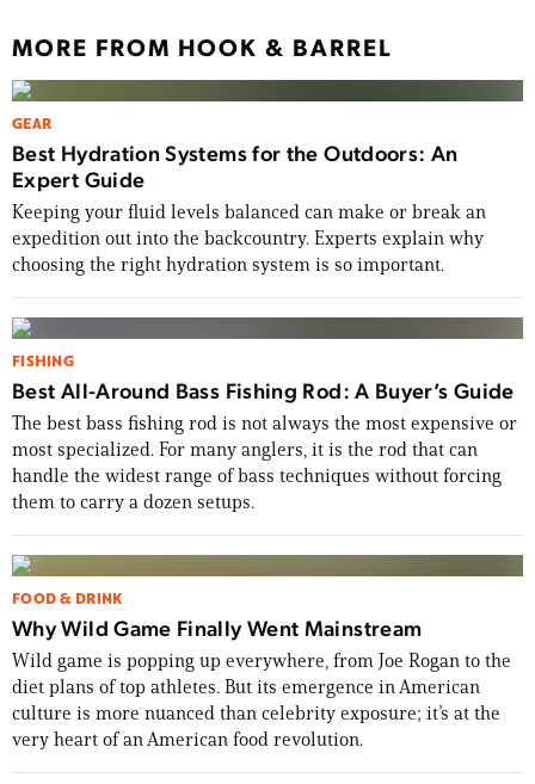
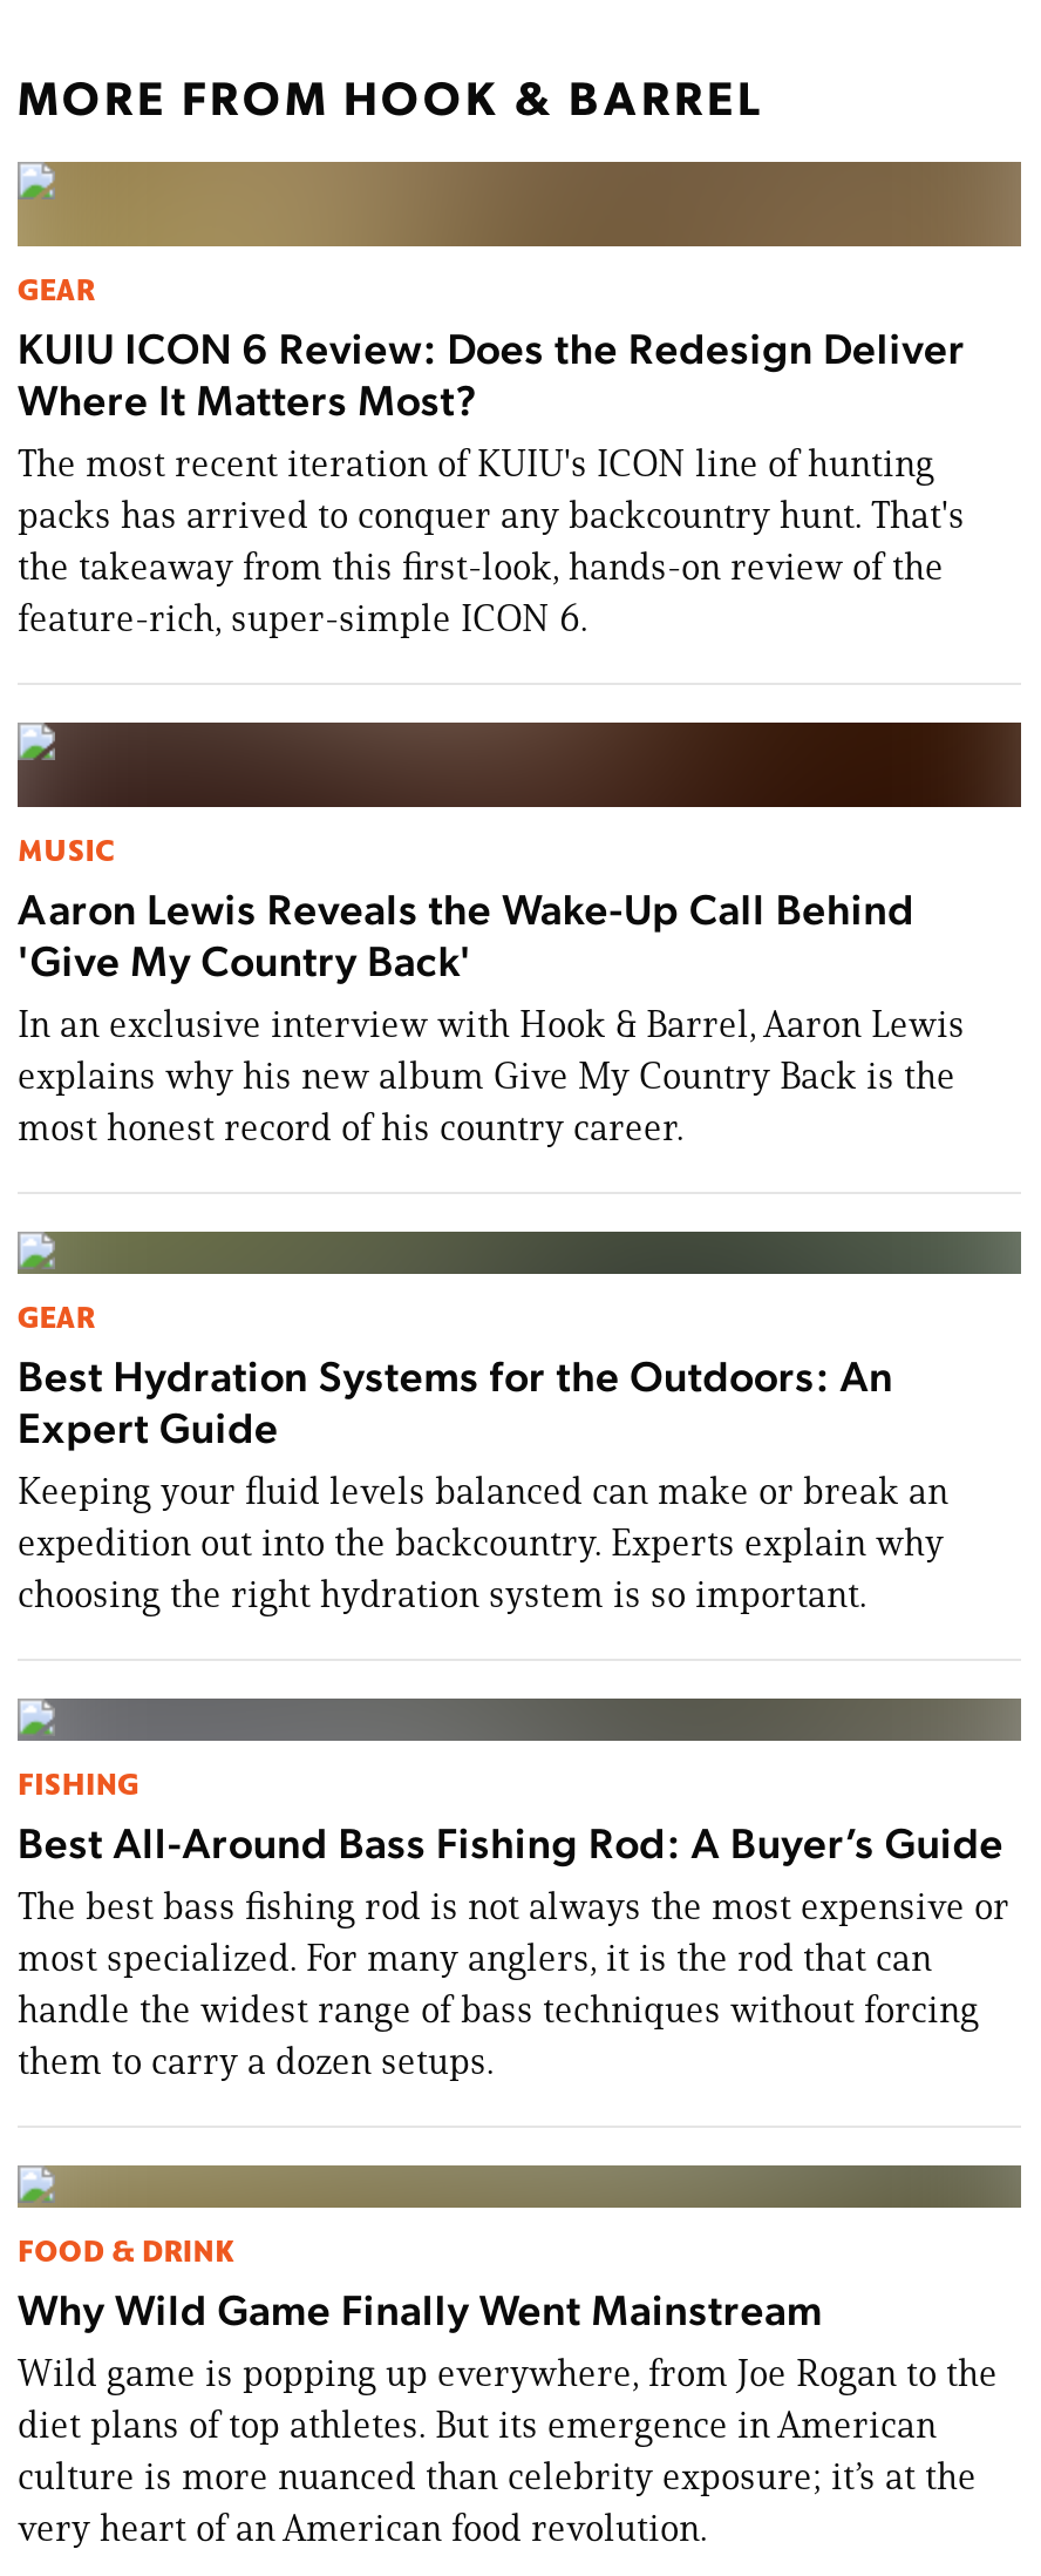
none -> [15,162,1023,641] [image] | GEAR | KUIU ICON 6 Review: Does the Redesign Deliver | Where It Matters Most? | The most recent iteration of KUIU's ICON line of hunting | packs has arrived to conquer any backcountry hunt. That's | the takeaway from this first-look, hands-on review of the | feature-rich, super-simple ICON 6.
none -> [15,720,1023,1150] [image] | MUSIC | Aaron Lewis Reveals the Wake-Up Call Behind | 'Give My Country Back' | In an exclusive interview with Hook & Barrel, Aaron Lewis | explains why his new album Give My Country Back is the | most honest record of his country career.

